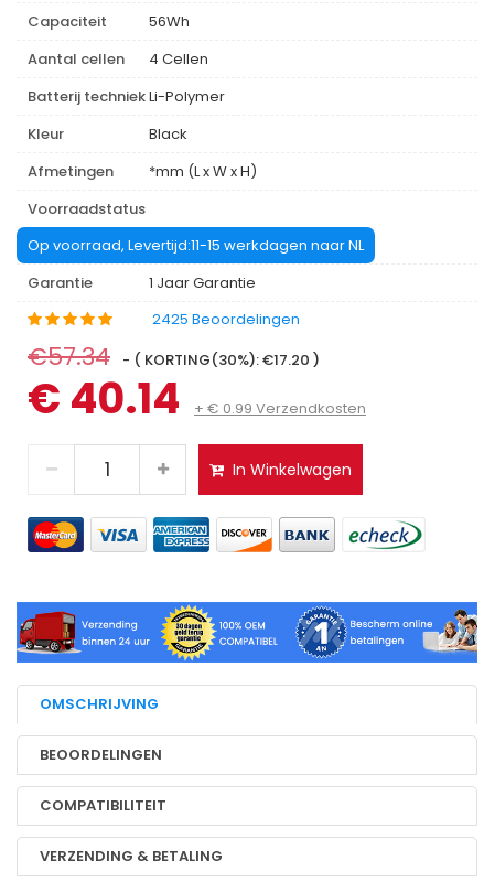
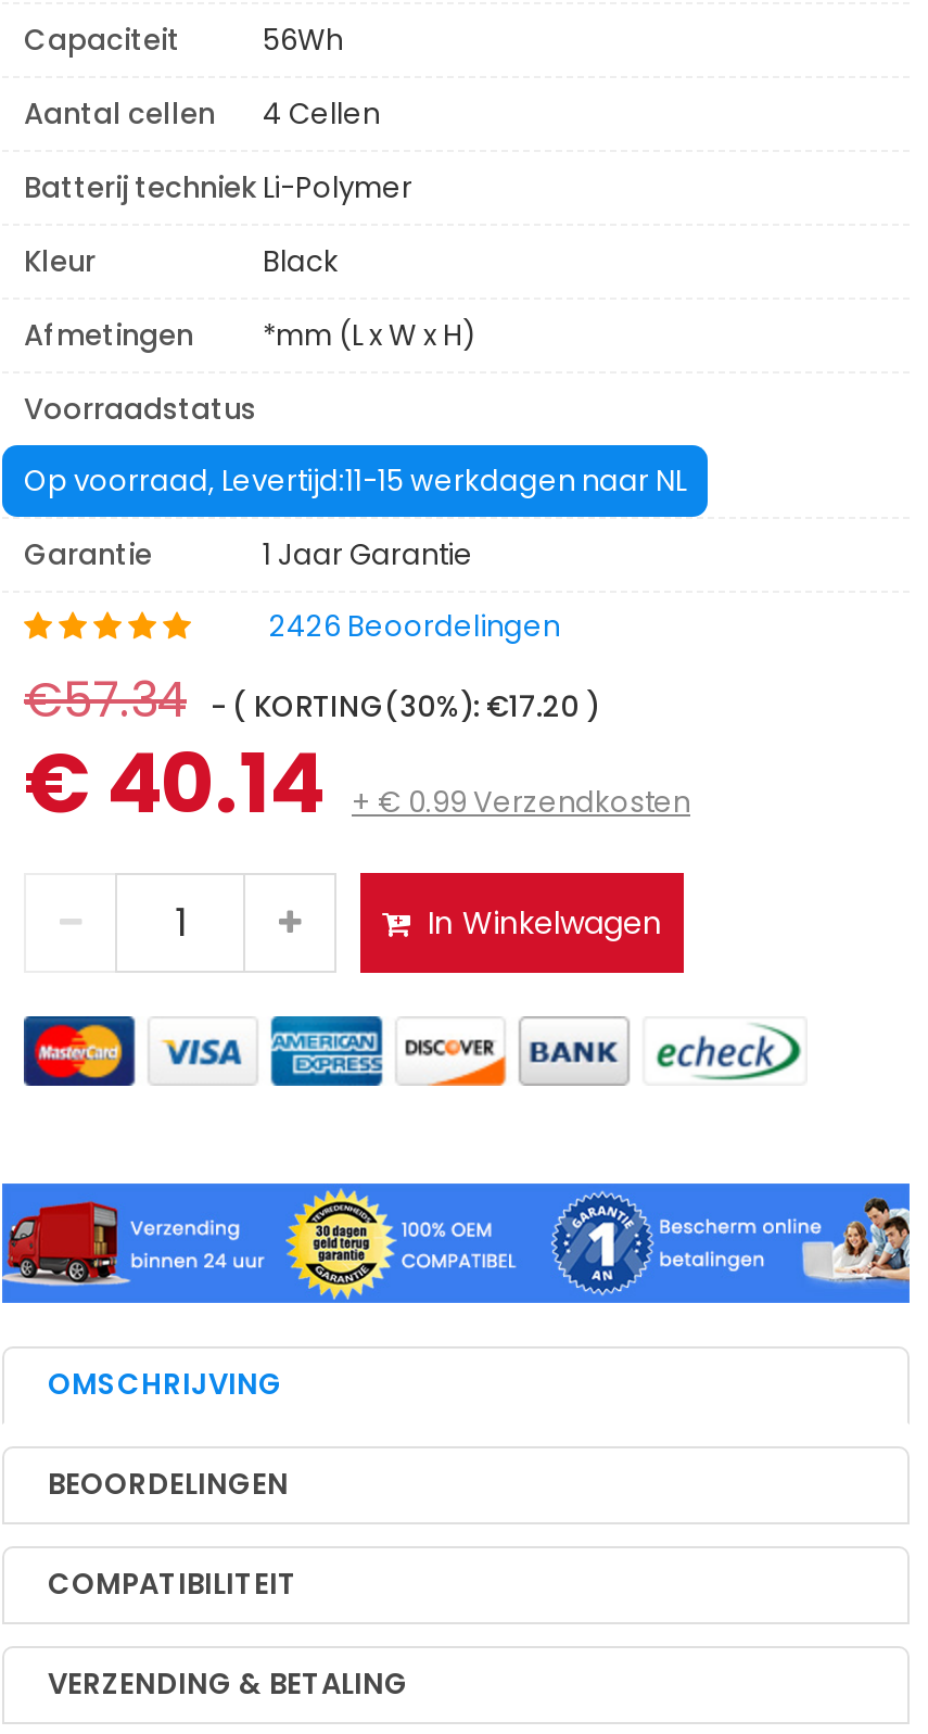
[152,309,300,330] 2425 Beoordelingen -> [269,606,560,647] 2426 Beoordelingen

